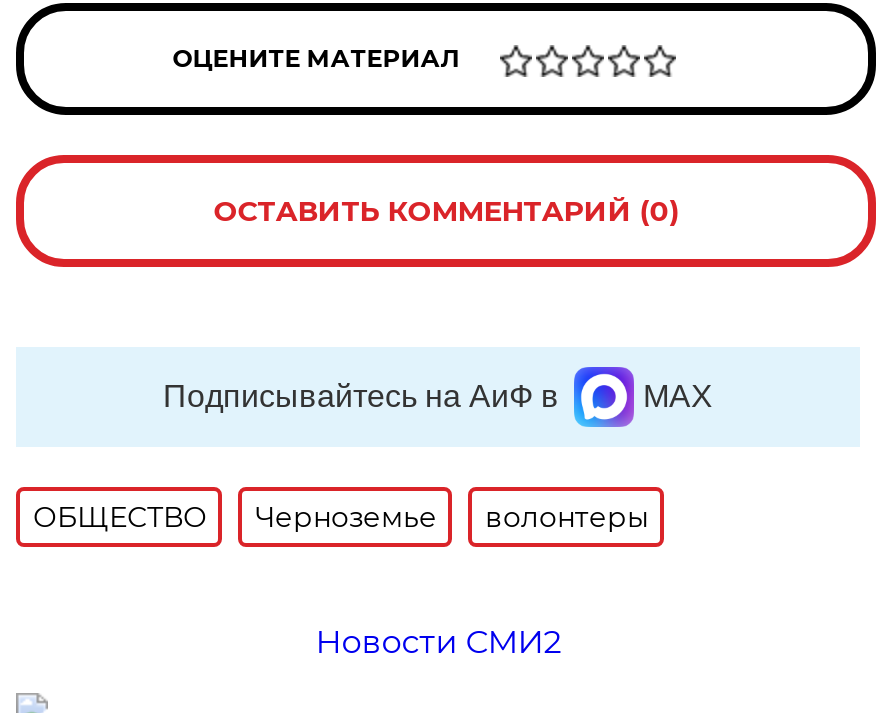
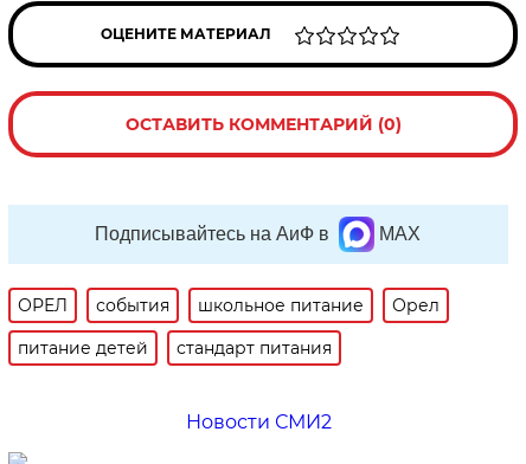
[33,499,649,535] ОБЩЕСТВО | Черноземье | волонтеры -> [18,295,440,359] ОРЕЛ | события | школьное питание | Орел | питание детей | стандарт питания

